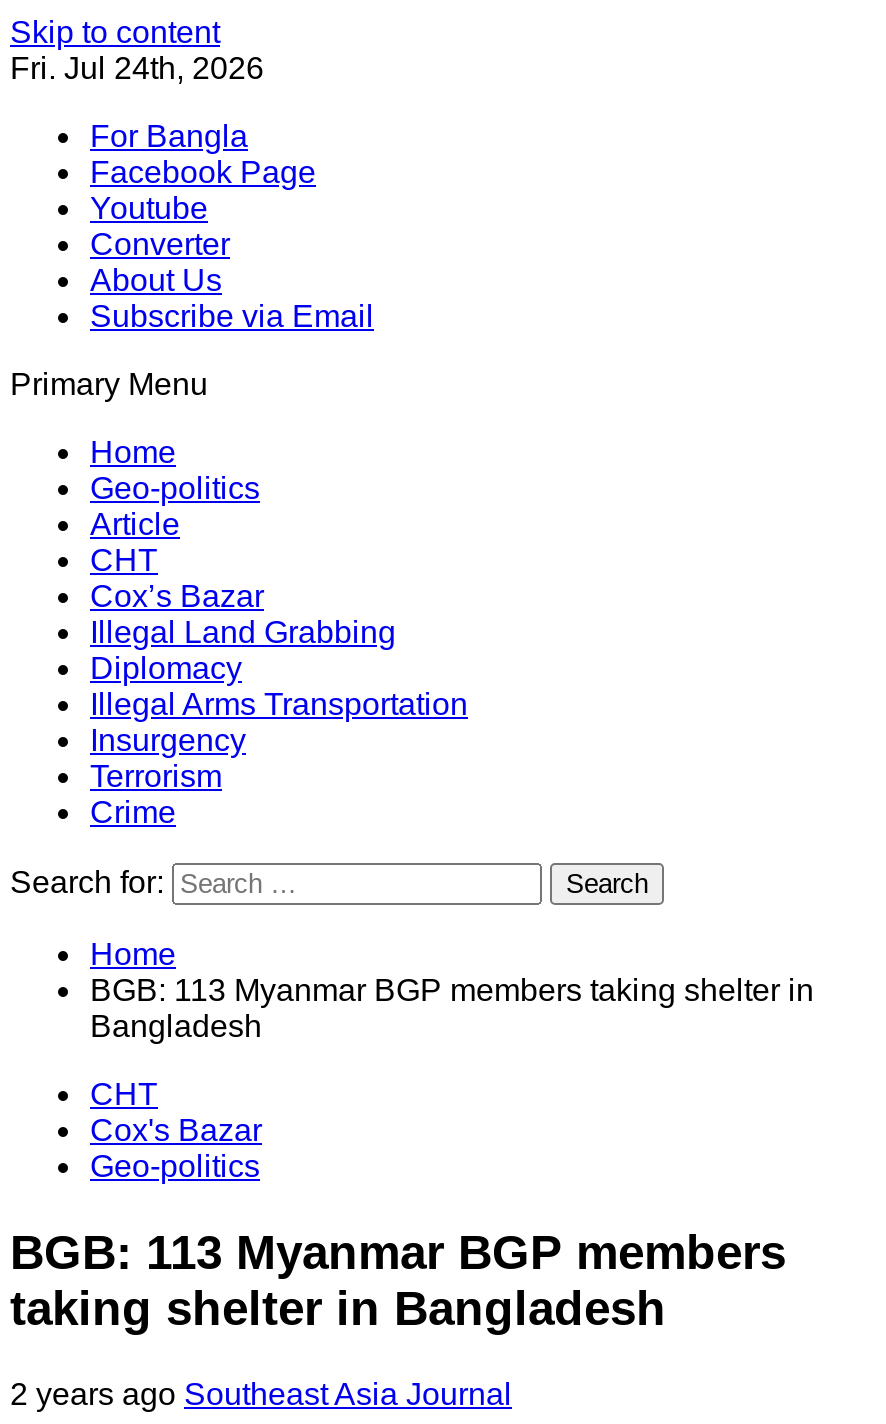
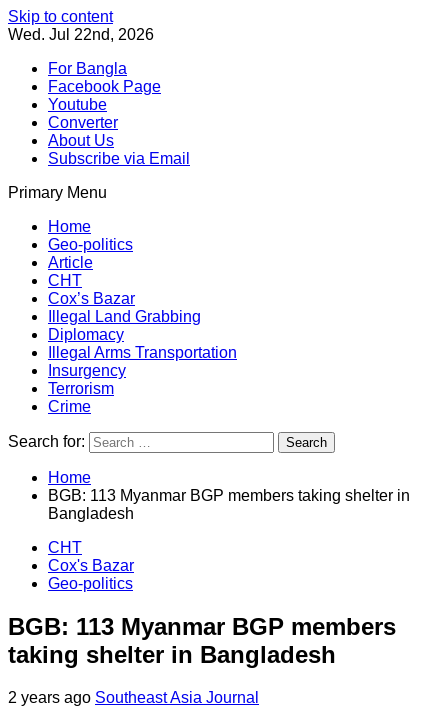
[10,51,264,85] Fri. Jul 24th, 2026 -> [8,26,154,43] Wed. Jul 22nd, 2026

